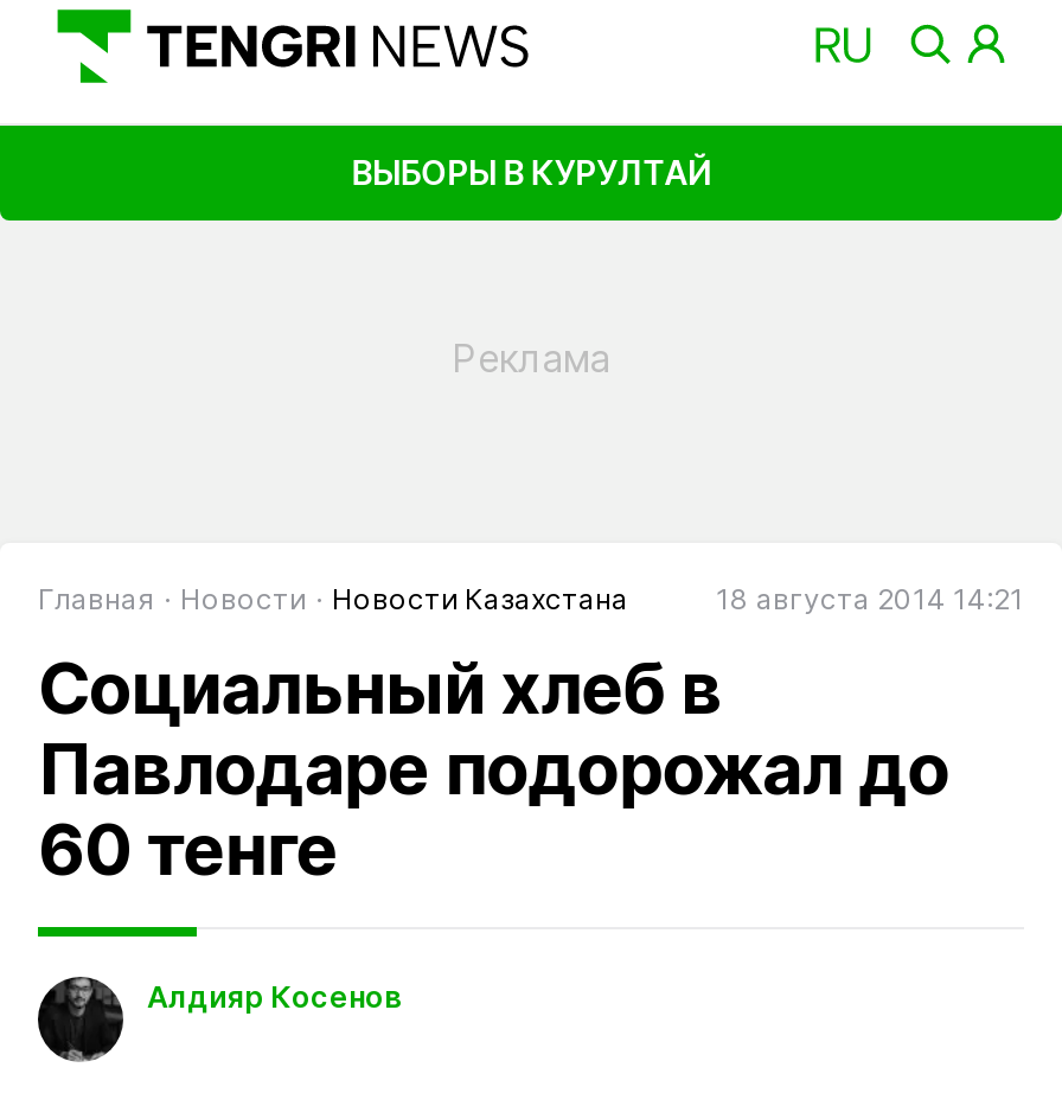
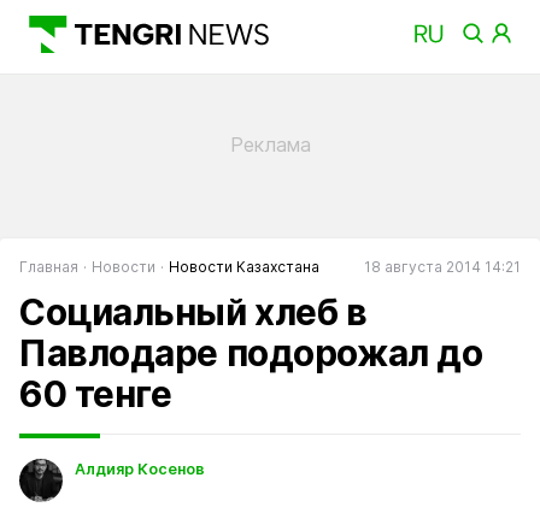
[351,151,711,191] ВЫБОРЫ В КУРУЛТАЙ -> none

